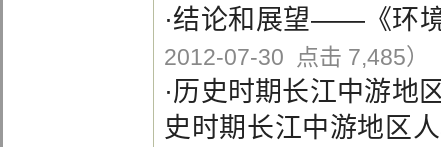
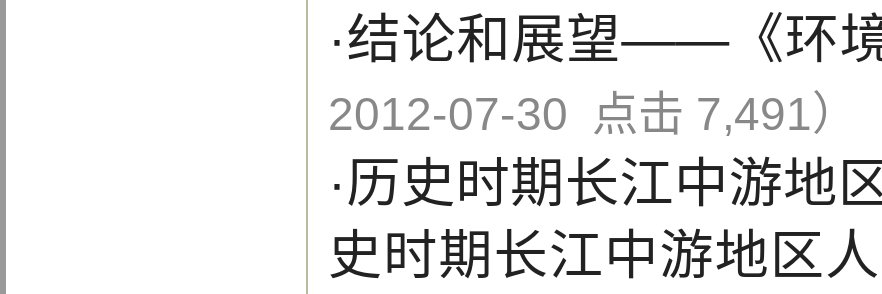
[164,44,429,70] 2012-07-30 点击 7,485） -> [328,88,858,140] 2012-07-30 点击 7,491）

